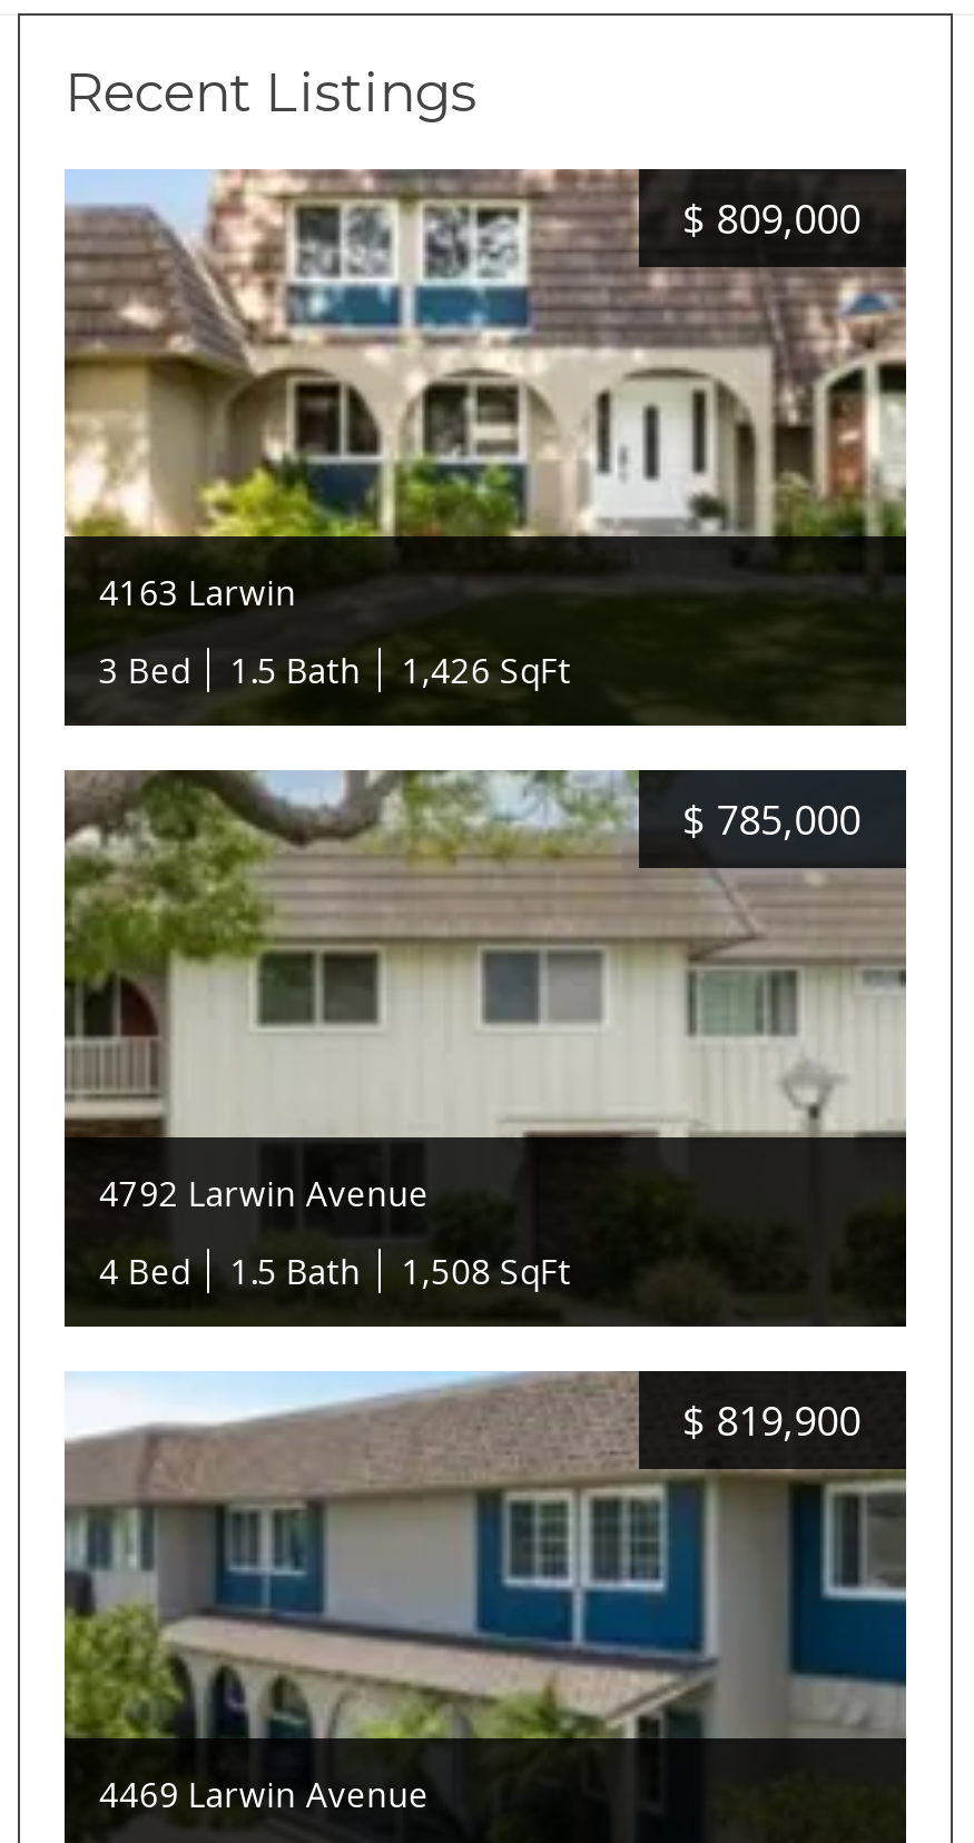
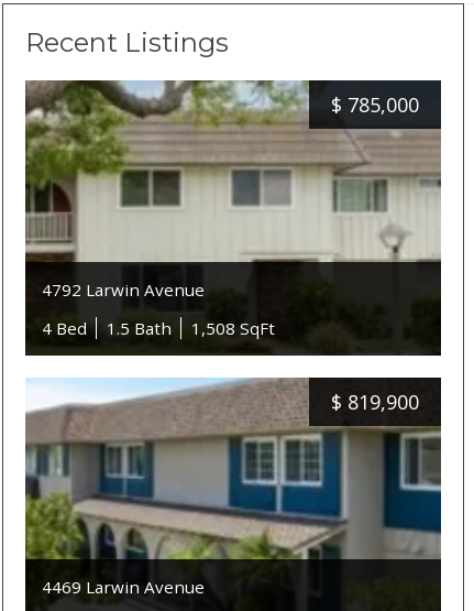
[62,169,906,585] [image] | $ 809,000 -> none
[99,570,571,693] 4163 Larwin | 3 Bed | 1.5 Bath | 1,426 SqFt -> none

